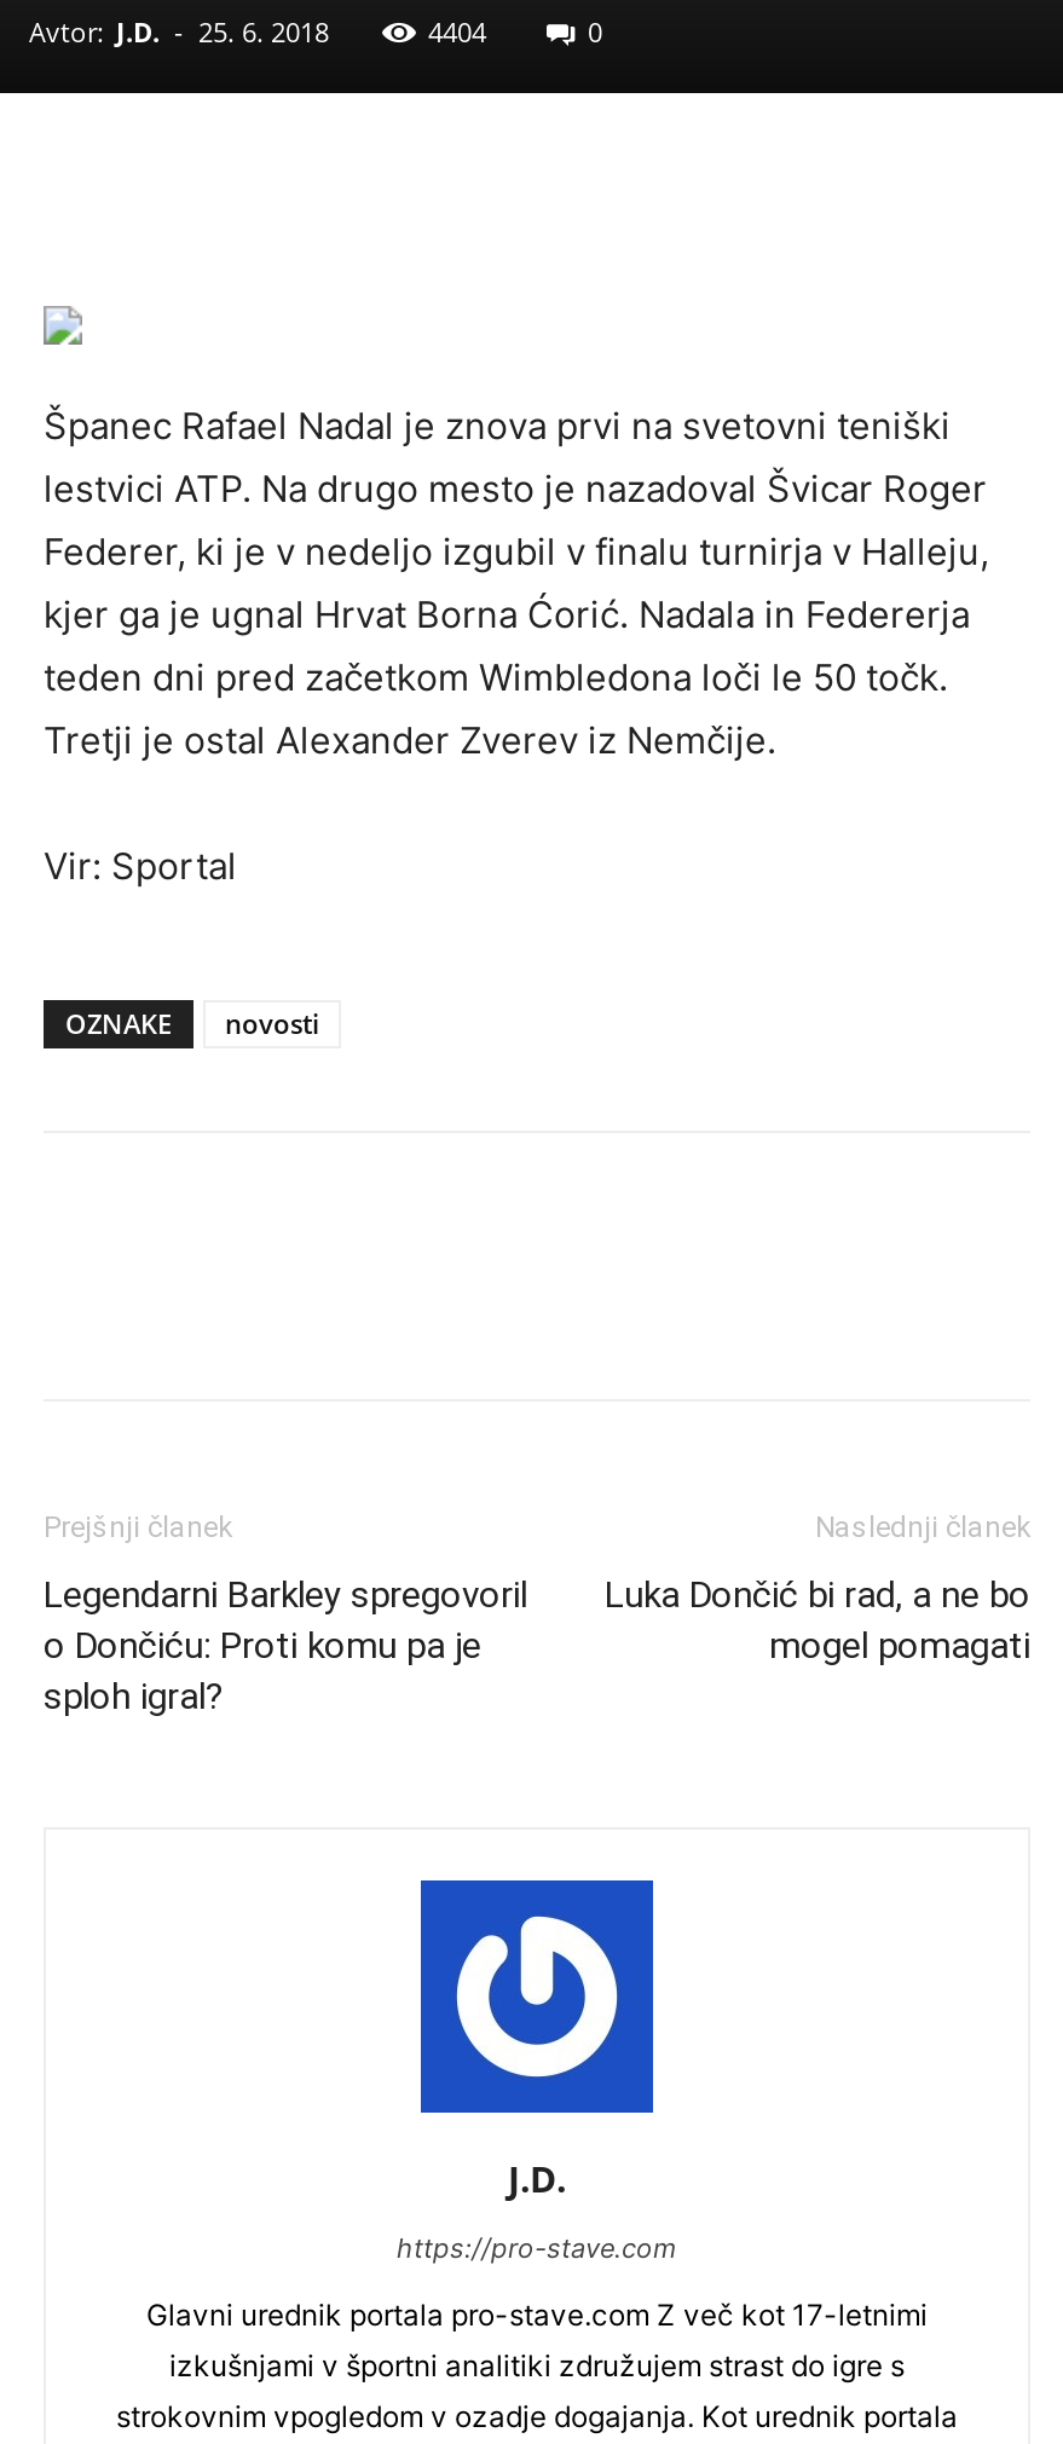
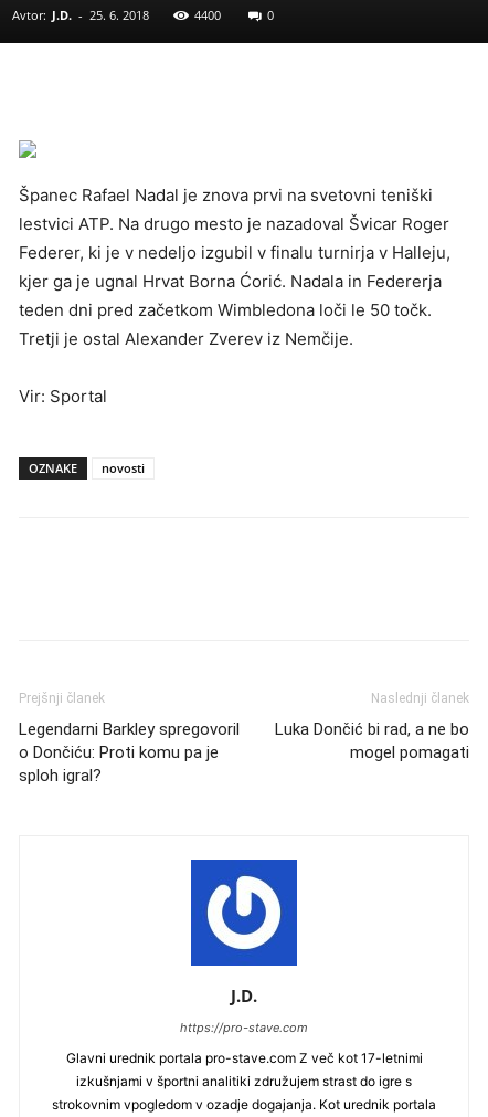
[428,13,486,50] 4404 -> [194,7,221,23] 4400

